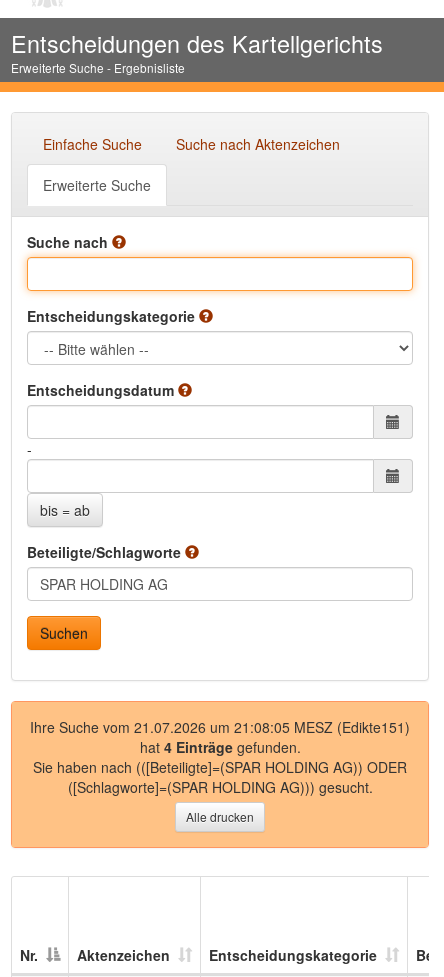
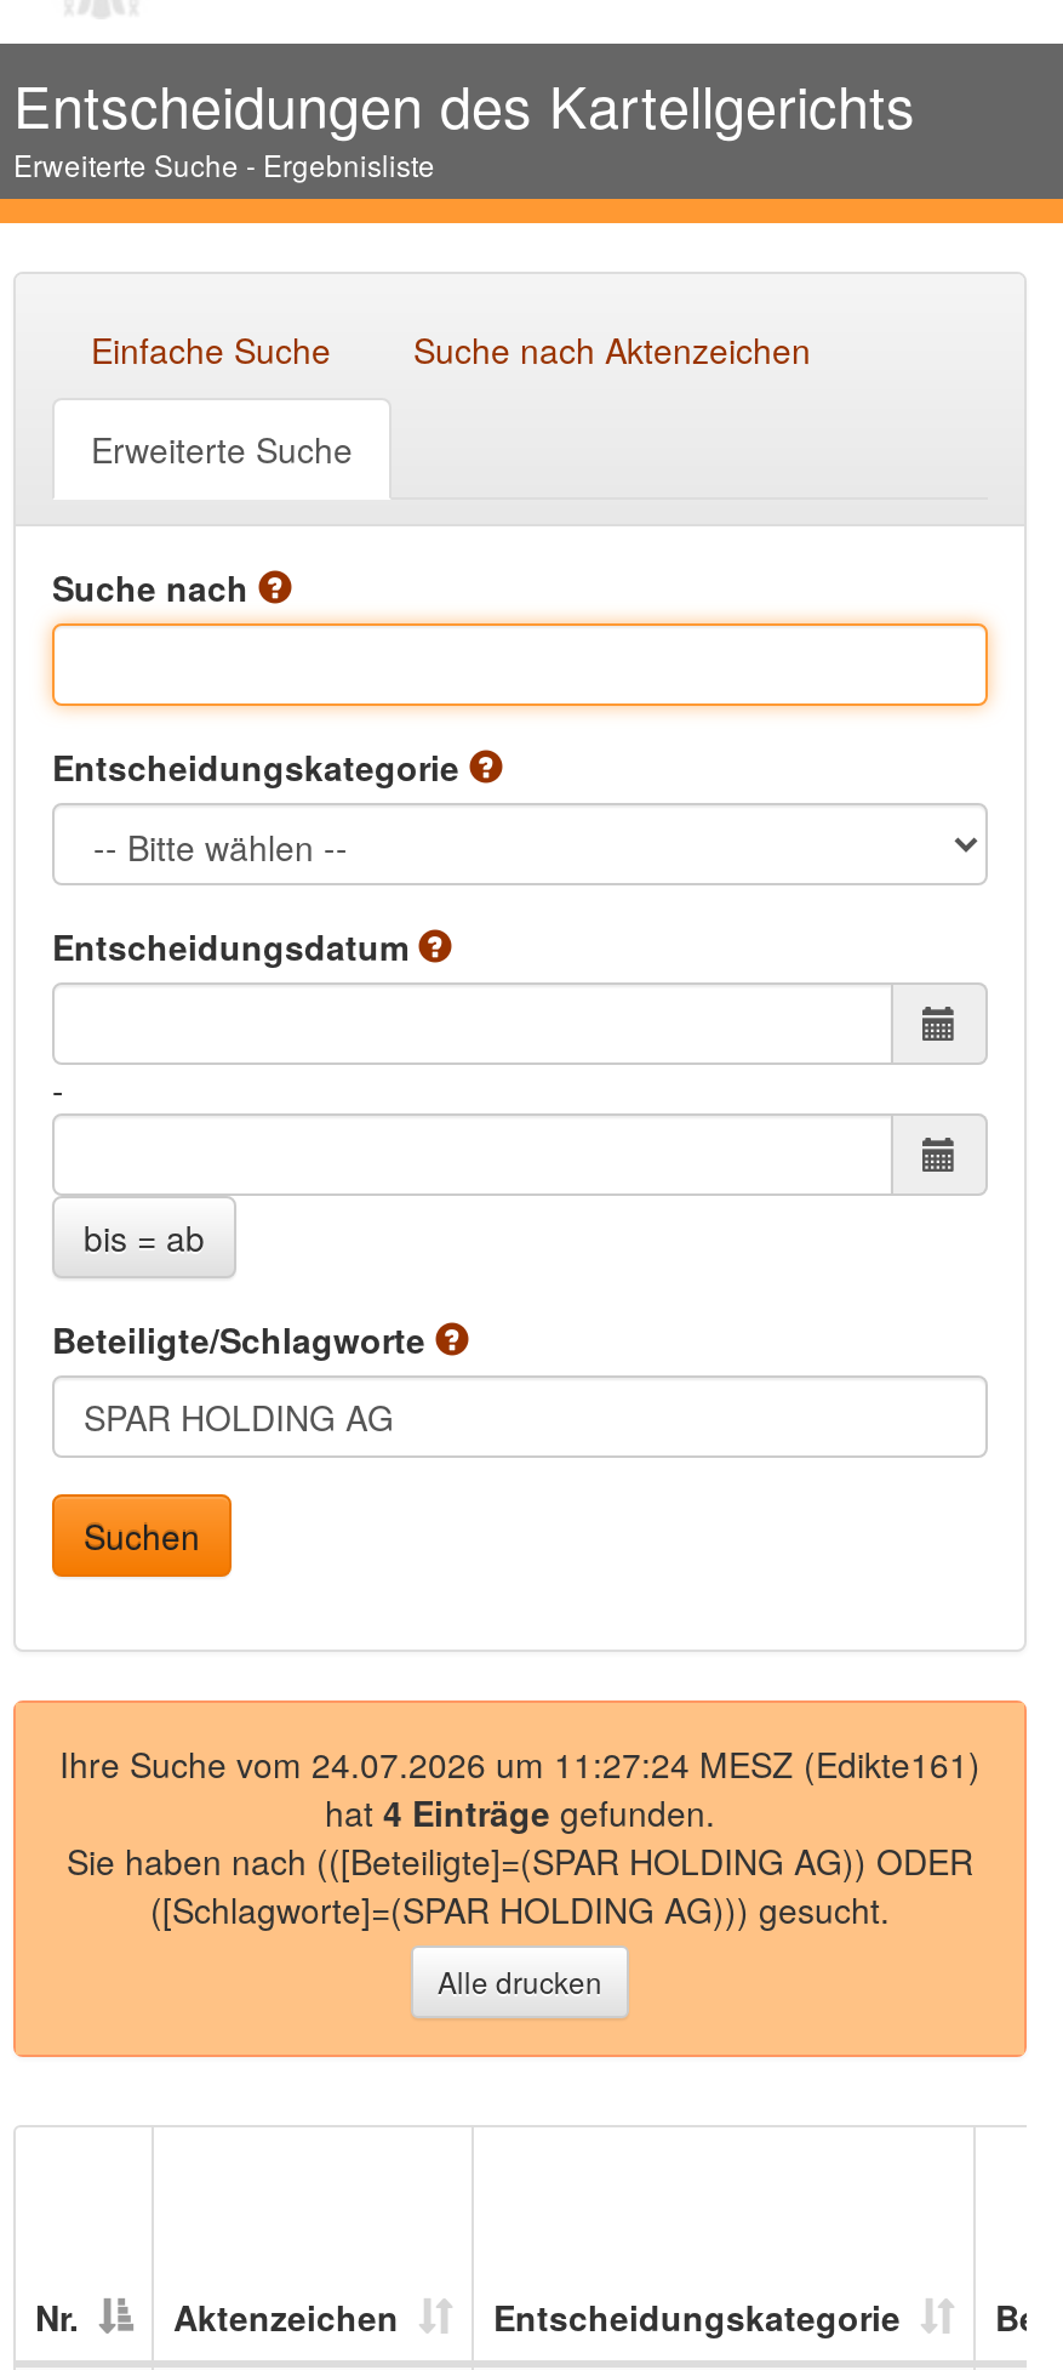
[30,717,410,737] Ihre Suche vom 21.07.2026 um 21:08:05 MESZ (Edikte151) -> [59,1739,981,1788] Ihre Suche vom 24.07.2026 um 11:27:24 MESZ (Edikte161)

